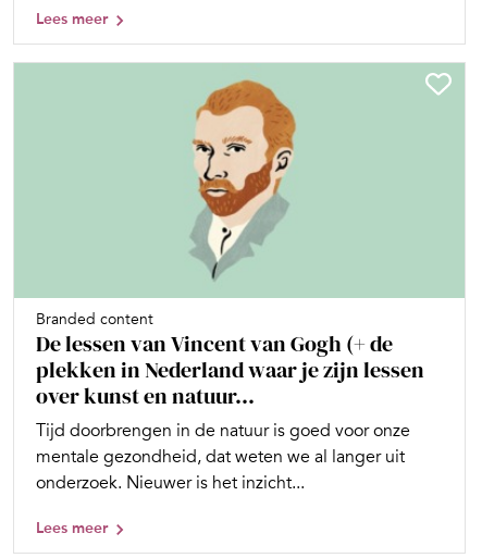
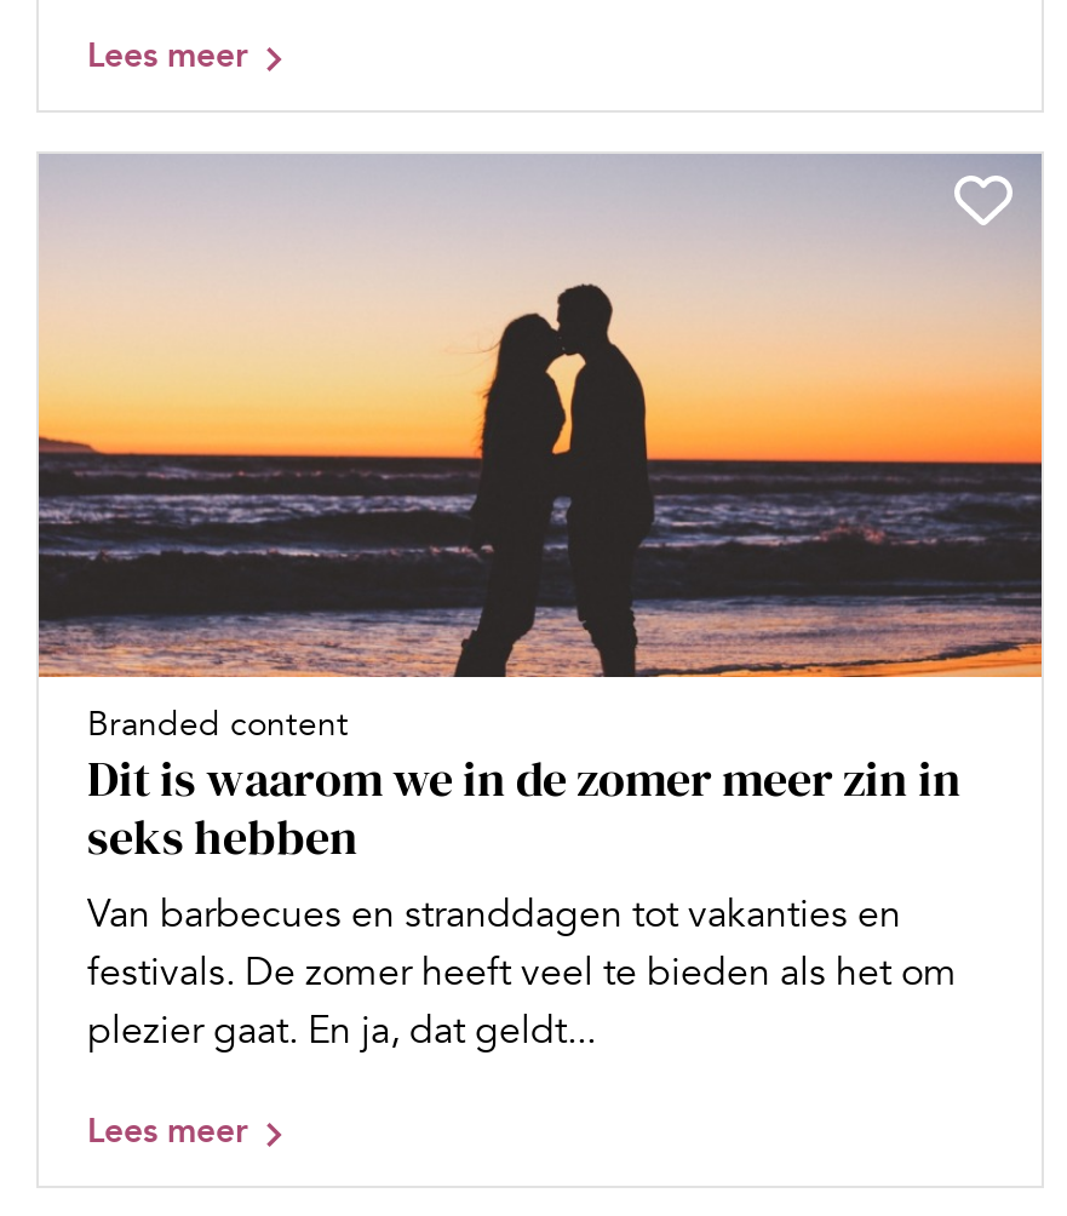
[13,63,466,494] [image] | De lessen van Vincent van Gogh (+ de | plekken in Nederland waar je zijn lessen | over kunst en natuur... | Tijd doorbrengen in de natuur is goed voor onze | mentale gezondheid, dat weten we al langer uit | onderzoek. Nieuwer is het inzicht... -> [36,154,1044,1055] [image] | Dit is waarom we in de zomer meer zin in | seks hebben | Van barbecues en stranddagen tot vakanties en | festivals. De zomer heeft veel te bieden als het om | plezier gaat. En ja, dat geldt...

